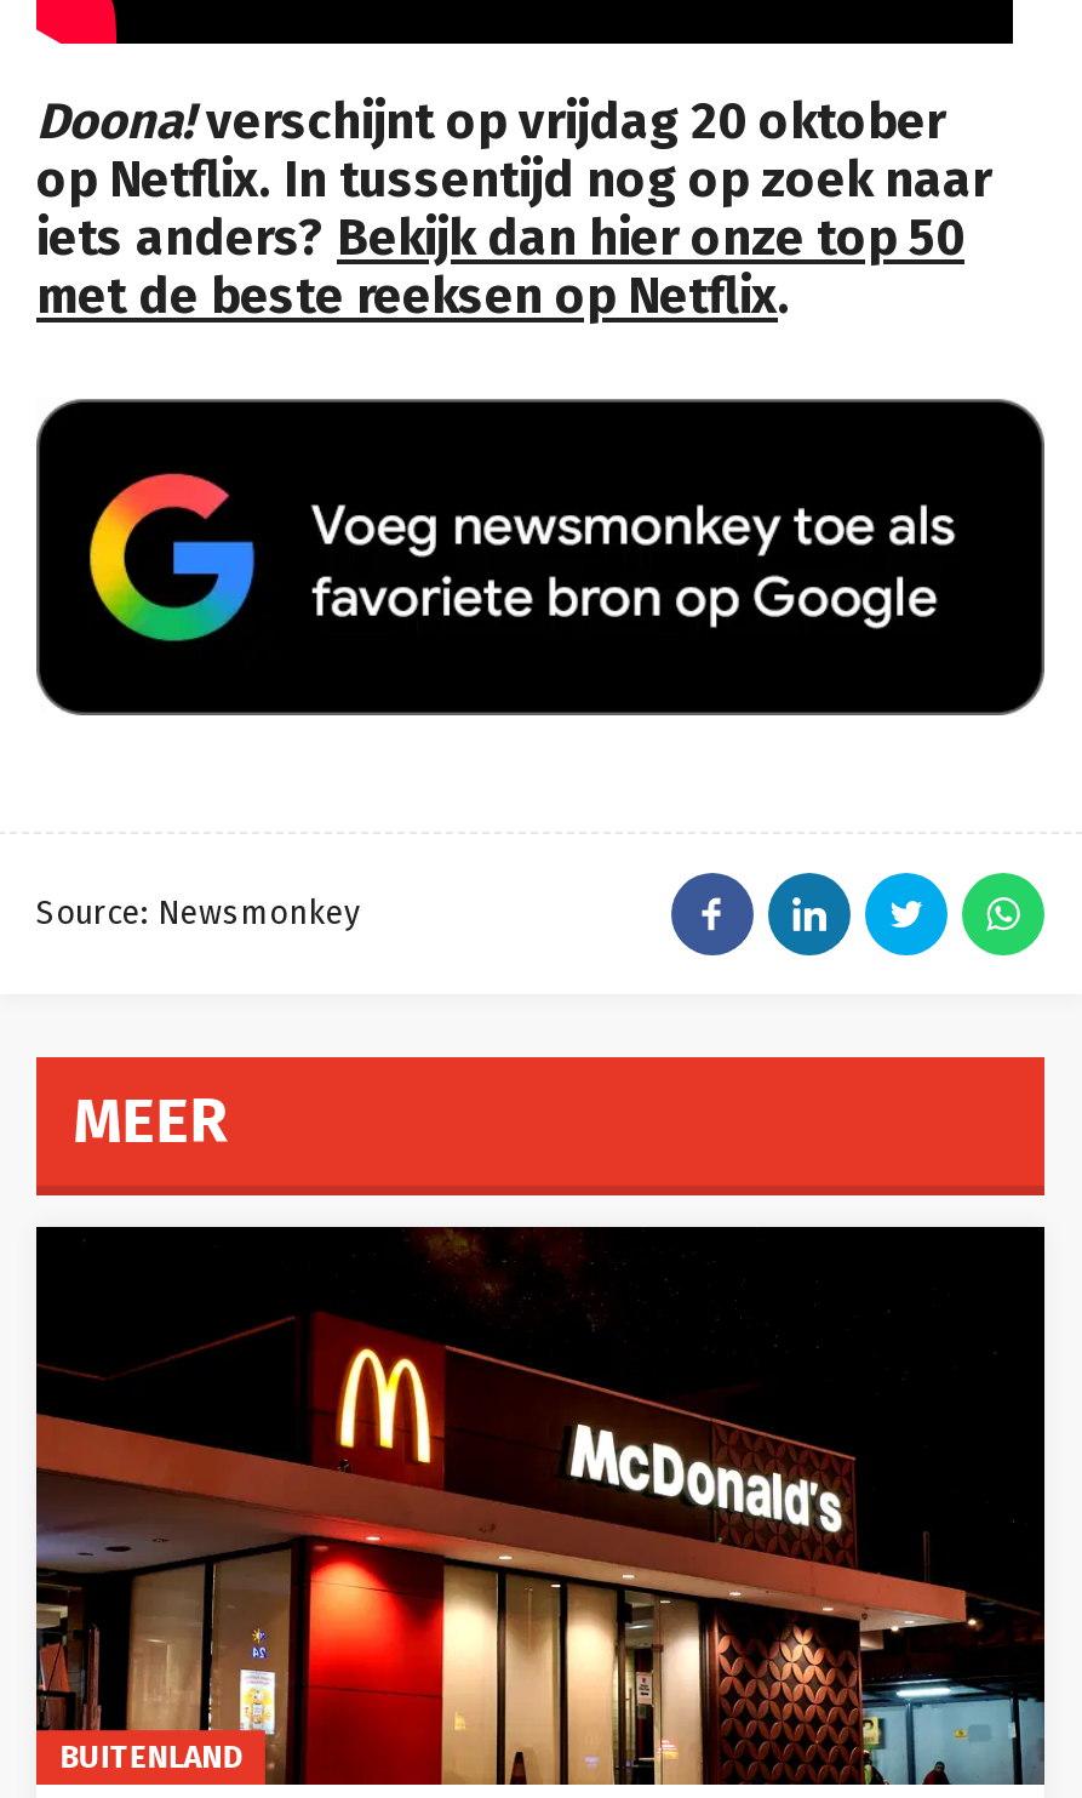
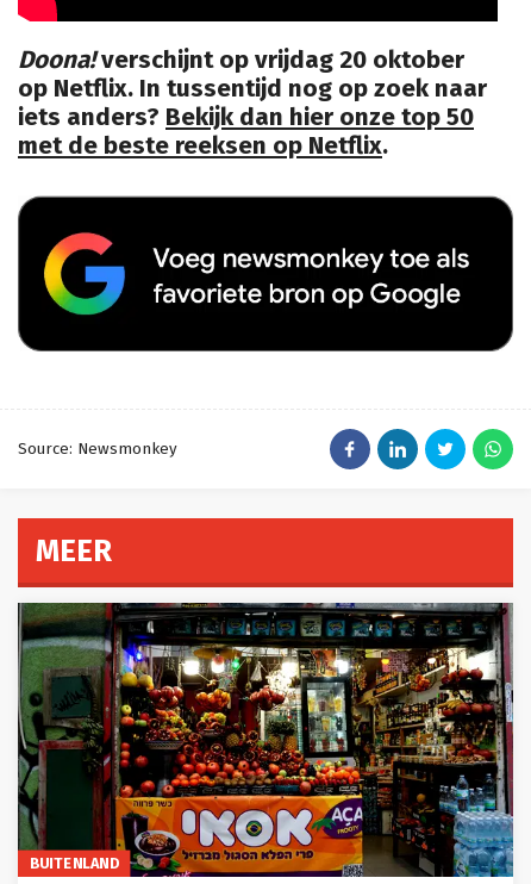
[34,1225,1047,1787] [image] -> [18,602,514,878] [image]

